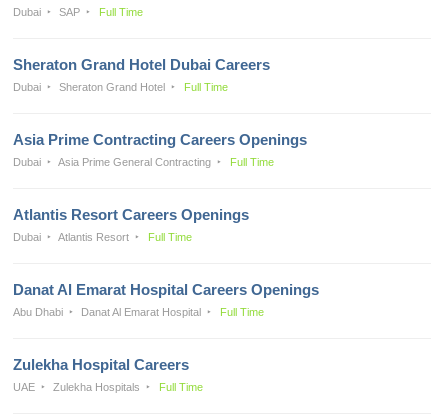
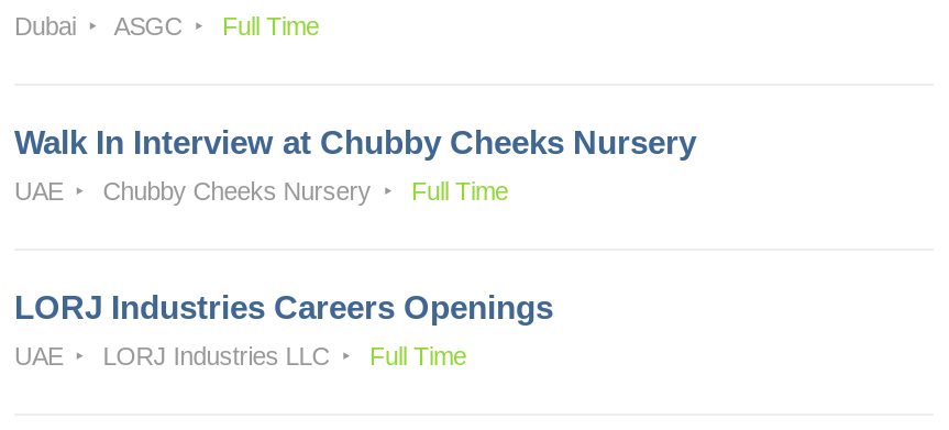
[59,5,80,17] SAP -> [114,12,182,38] ASGC
[13,55,270,72] Sheraton Grand Hotel Dubai Careers -> [14,122,696,159] Walk In Interview at Chubby Cheeks Nursery
[13,80,165,92] Dubai | Sheraton Grand Hotel -> [14,177,371,203] UAE | Chubby Cheeks Nursery
[13,130,319,372] Asia Prime Contracting Careers Openings | Dubai | Asia Prime General Contracting | Full Time | Atlantis Resort Careers Openings | Dubai | Atlantis Resort | Full Time | Danat Al Emarat Hospital Careers Openings | Abu Dhabi | Danat Al Emarat Hospital | Full Time | Zulekha Hospital Careers -> [14,287,553,324] LORJ Industries Careers Openings
[53,380,140,392] Zulekha Hospitals -> [103,342,329,368] LORJ Industries LLC

